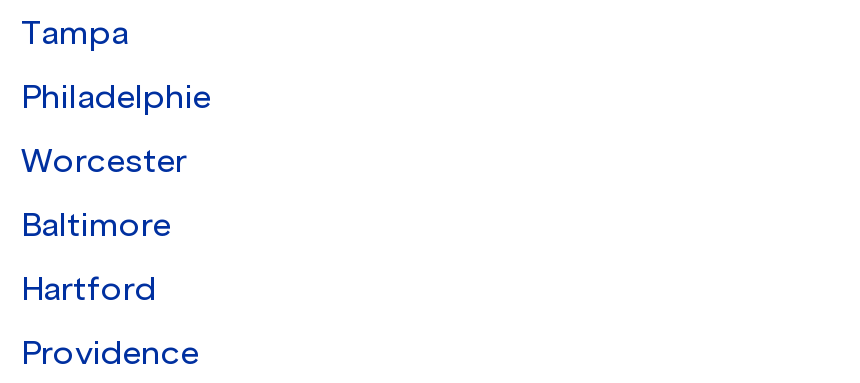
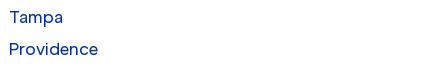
[21,76,211,308] Philadelphie | Worcester | Baltimore | Hartford -> none

